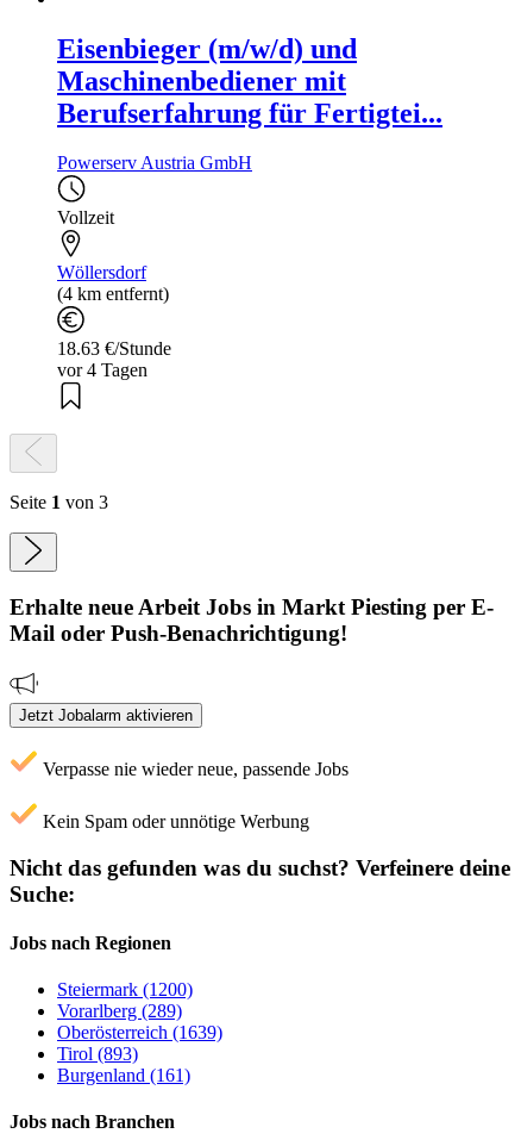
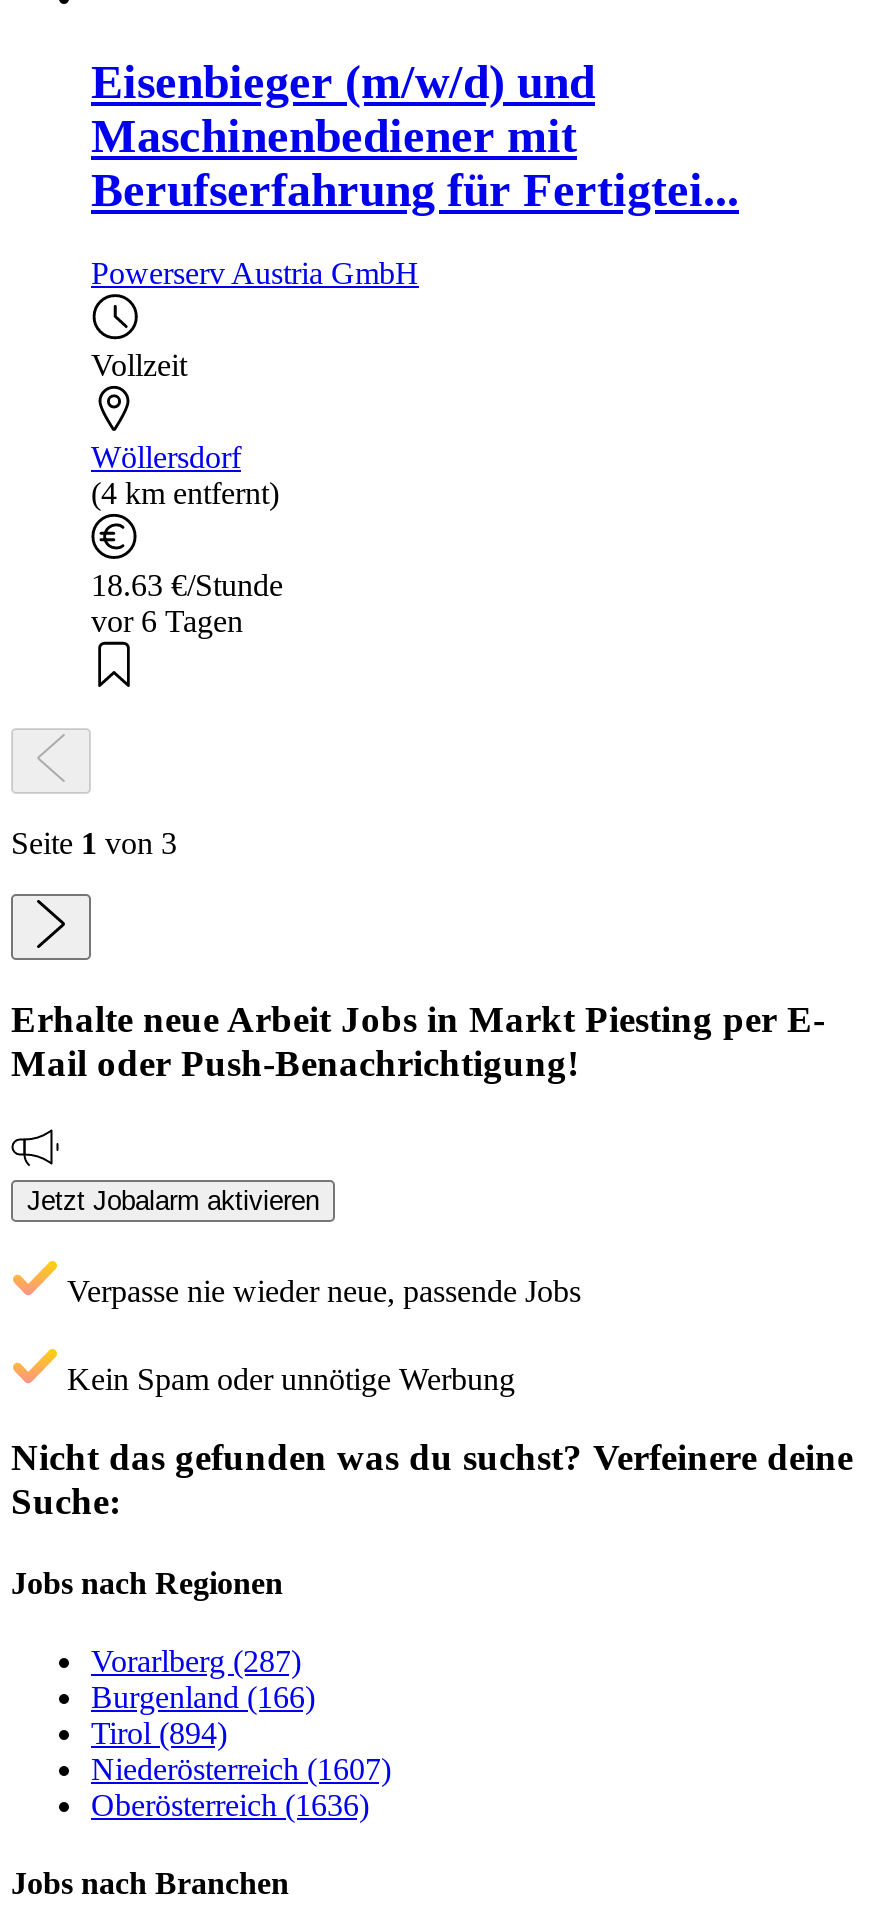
[57,360,147,380] vor 4 Tagen -> [91,605,243,639] vor 6 Tagen
[57,979,222,1085] Steiermark (1200) | Vorarlberg (289) | Oberösterreich (1639) | Tirol (893) | Burgenland (161) -> [91,1644,391,1822] Vorarlberg (287) | Burgenland (166) | Tirol (894) | Niederösterreich (1607) | Oberösterreich (1636)

